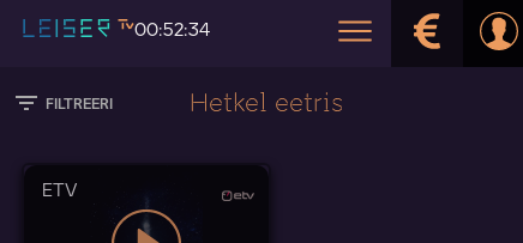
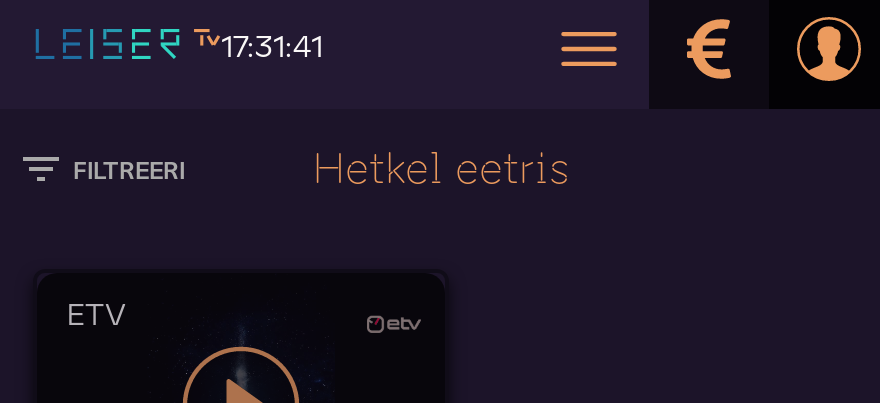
[134,23,210,40] 00:52:34 -> [221,35,323,63] 17:31:41

